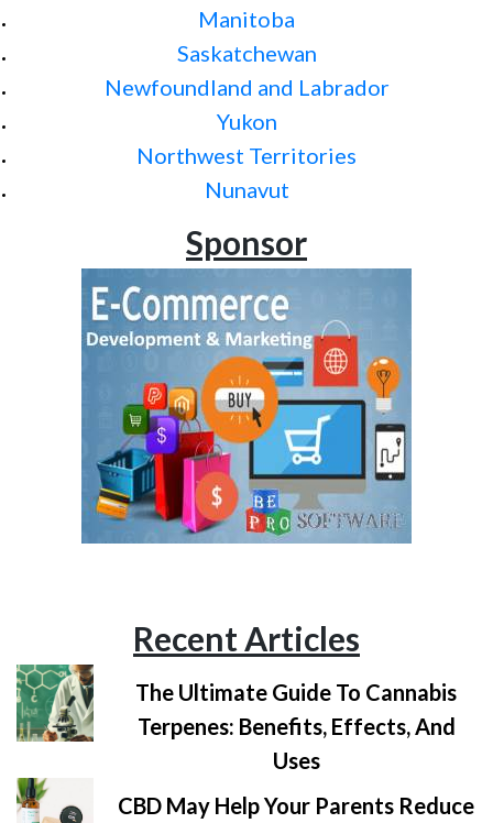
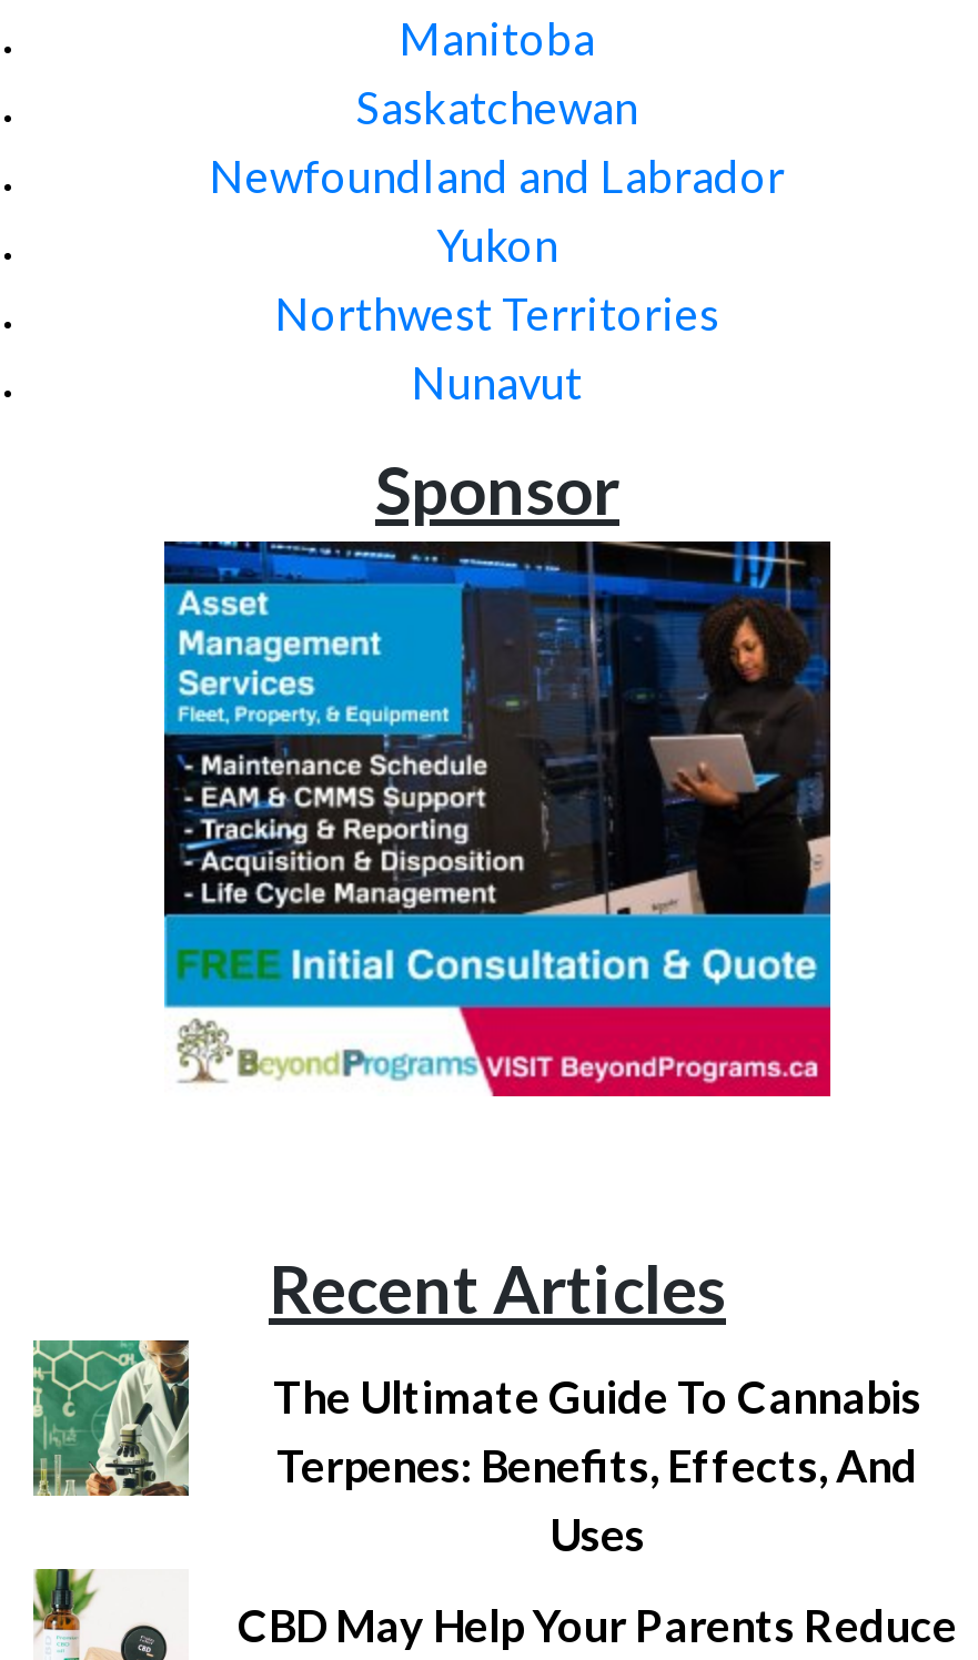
[80,267,413,545] [image] -> [162,539,833,1099] [image]

